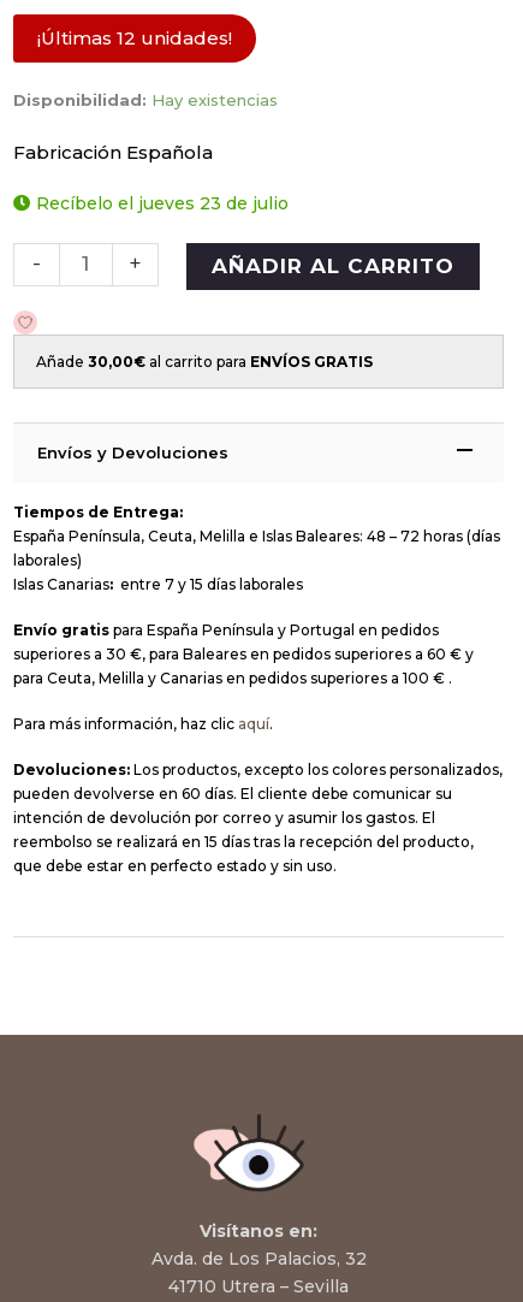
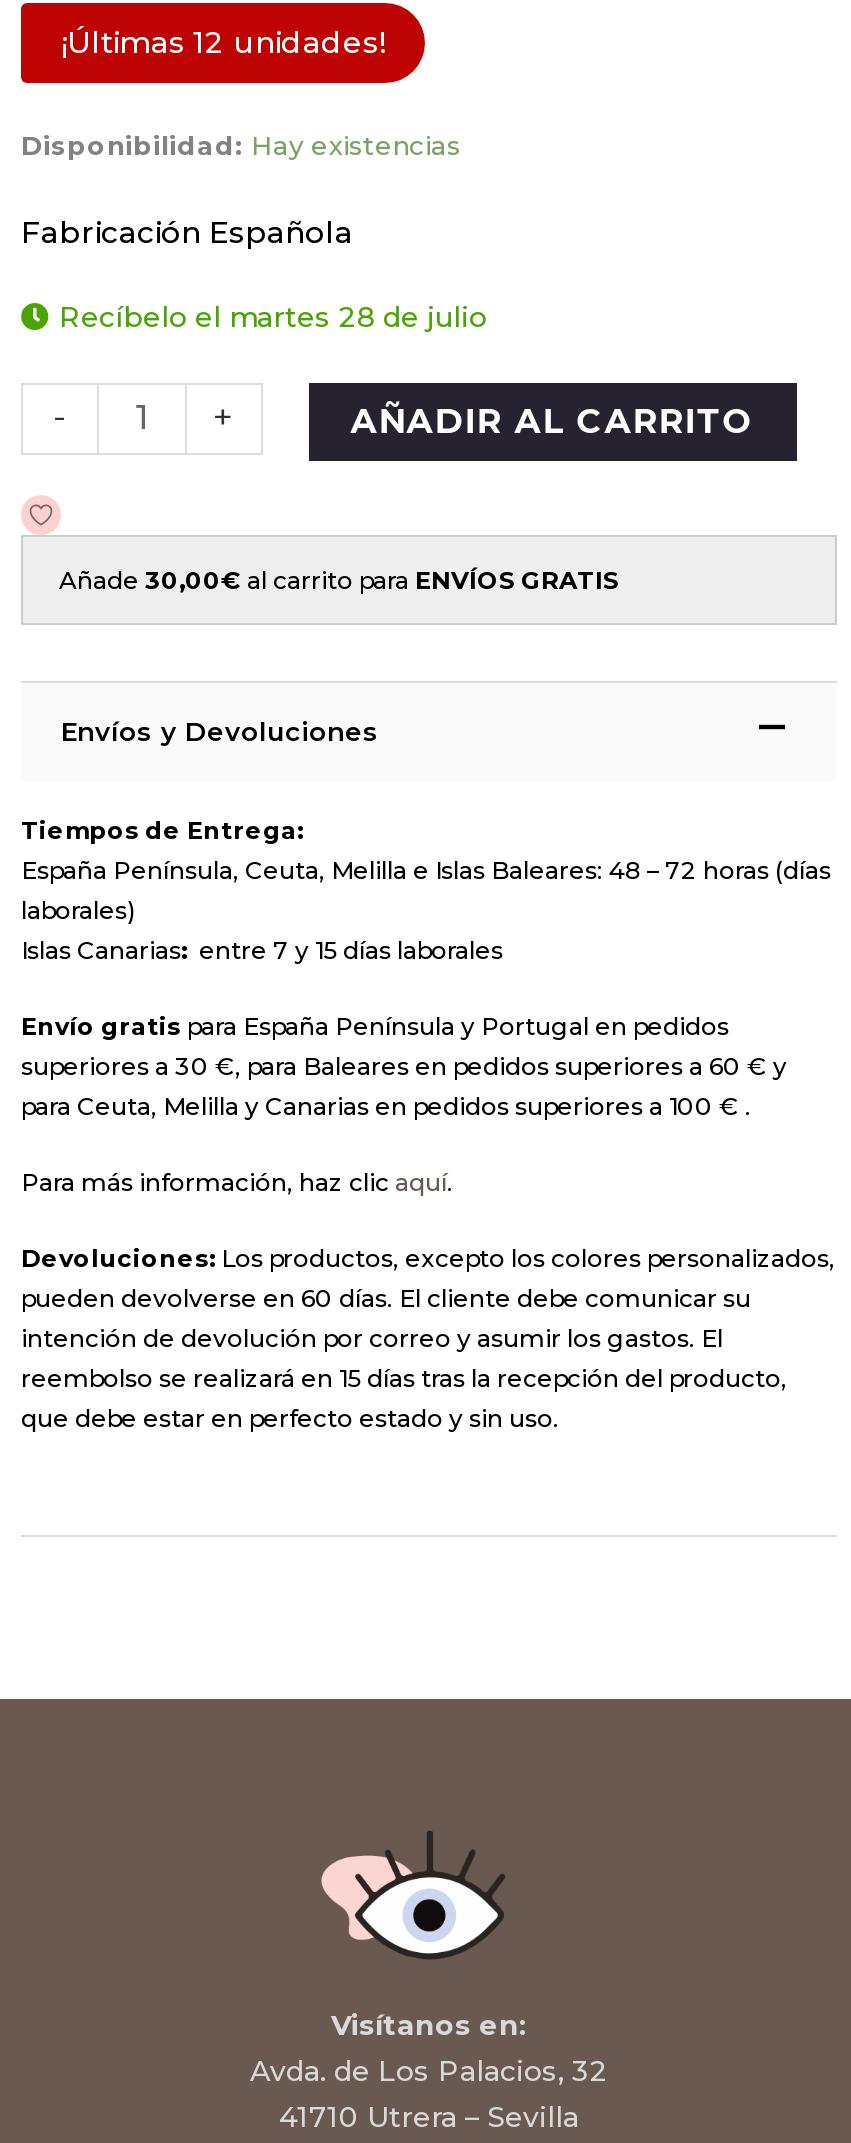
[36,192,289,214] Recíbelo el jueves 23 de julio -> [59,299,487,335] Recíbelo el martes 28 de julio

